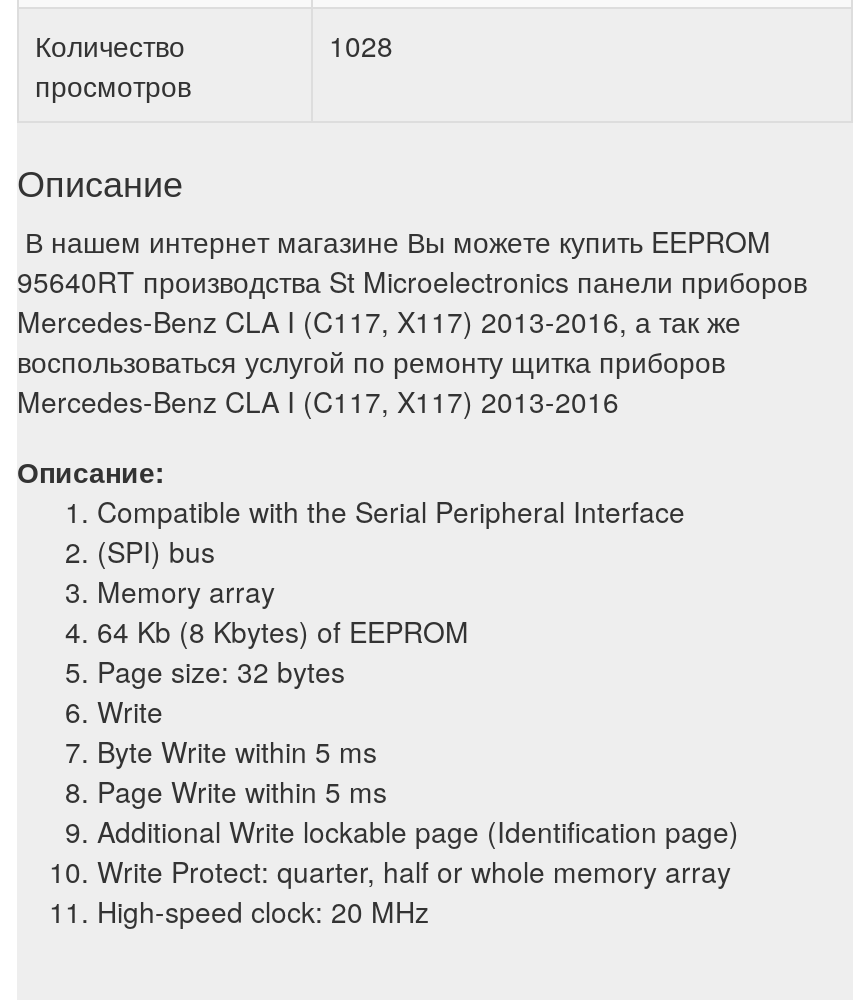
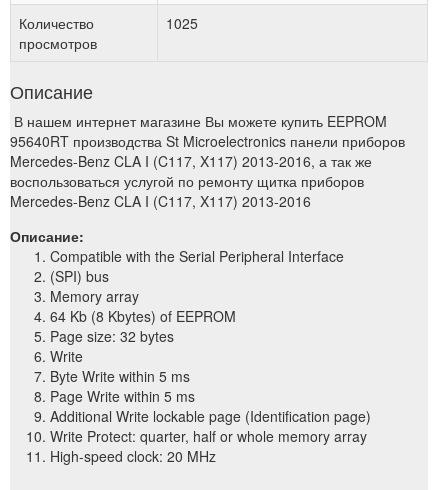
[329,26,393,66] 1028 -> [166,13,198,33] 1025

